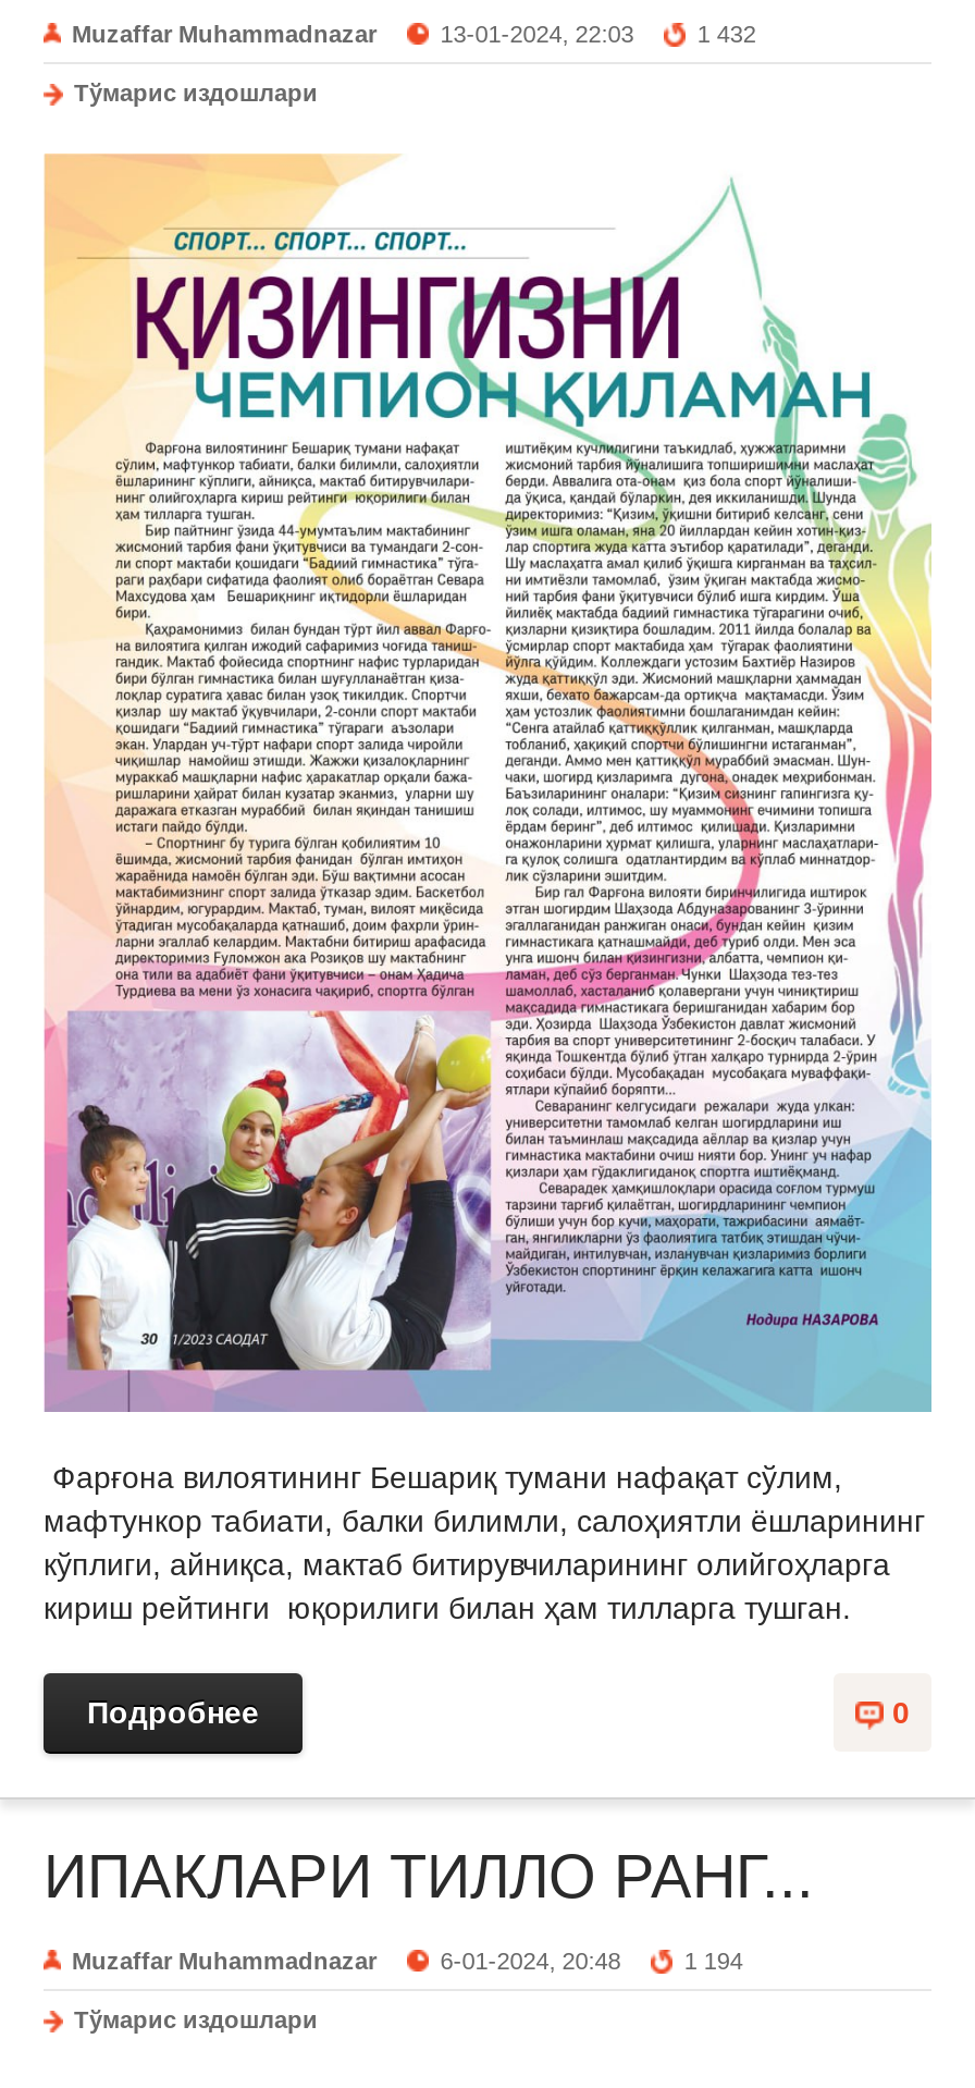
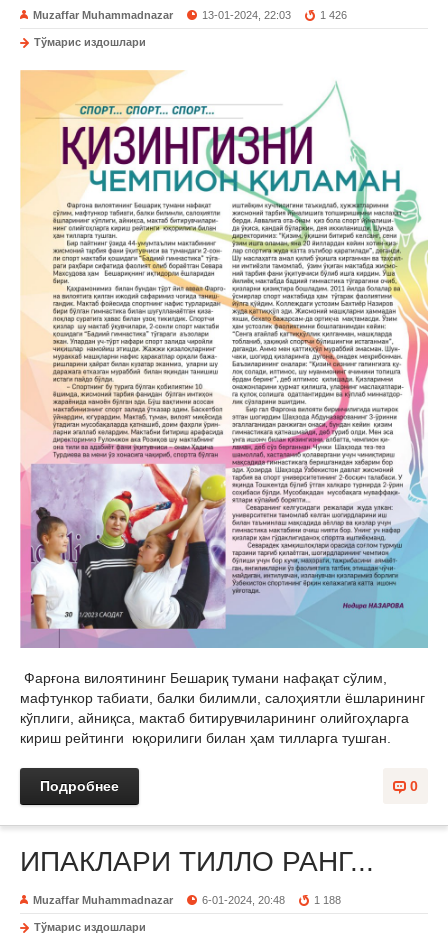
[697,21,756,47] 1 432 -> [320,9,347,21] 1 426
[684,1948,743,1974] 1 194 -> [314,894,341,906] 1 188

